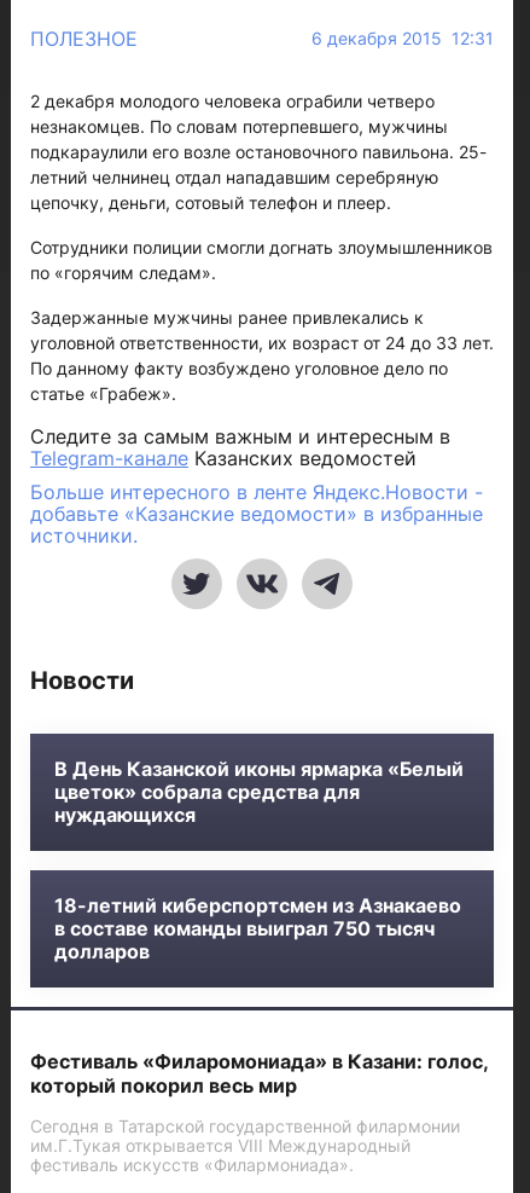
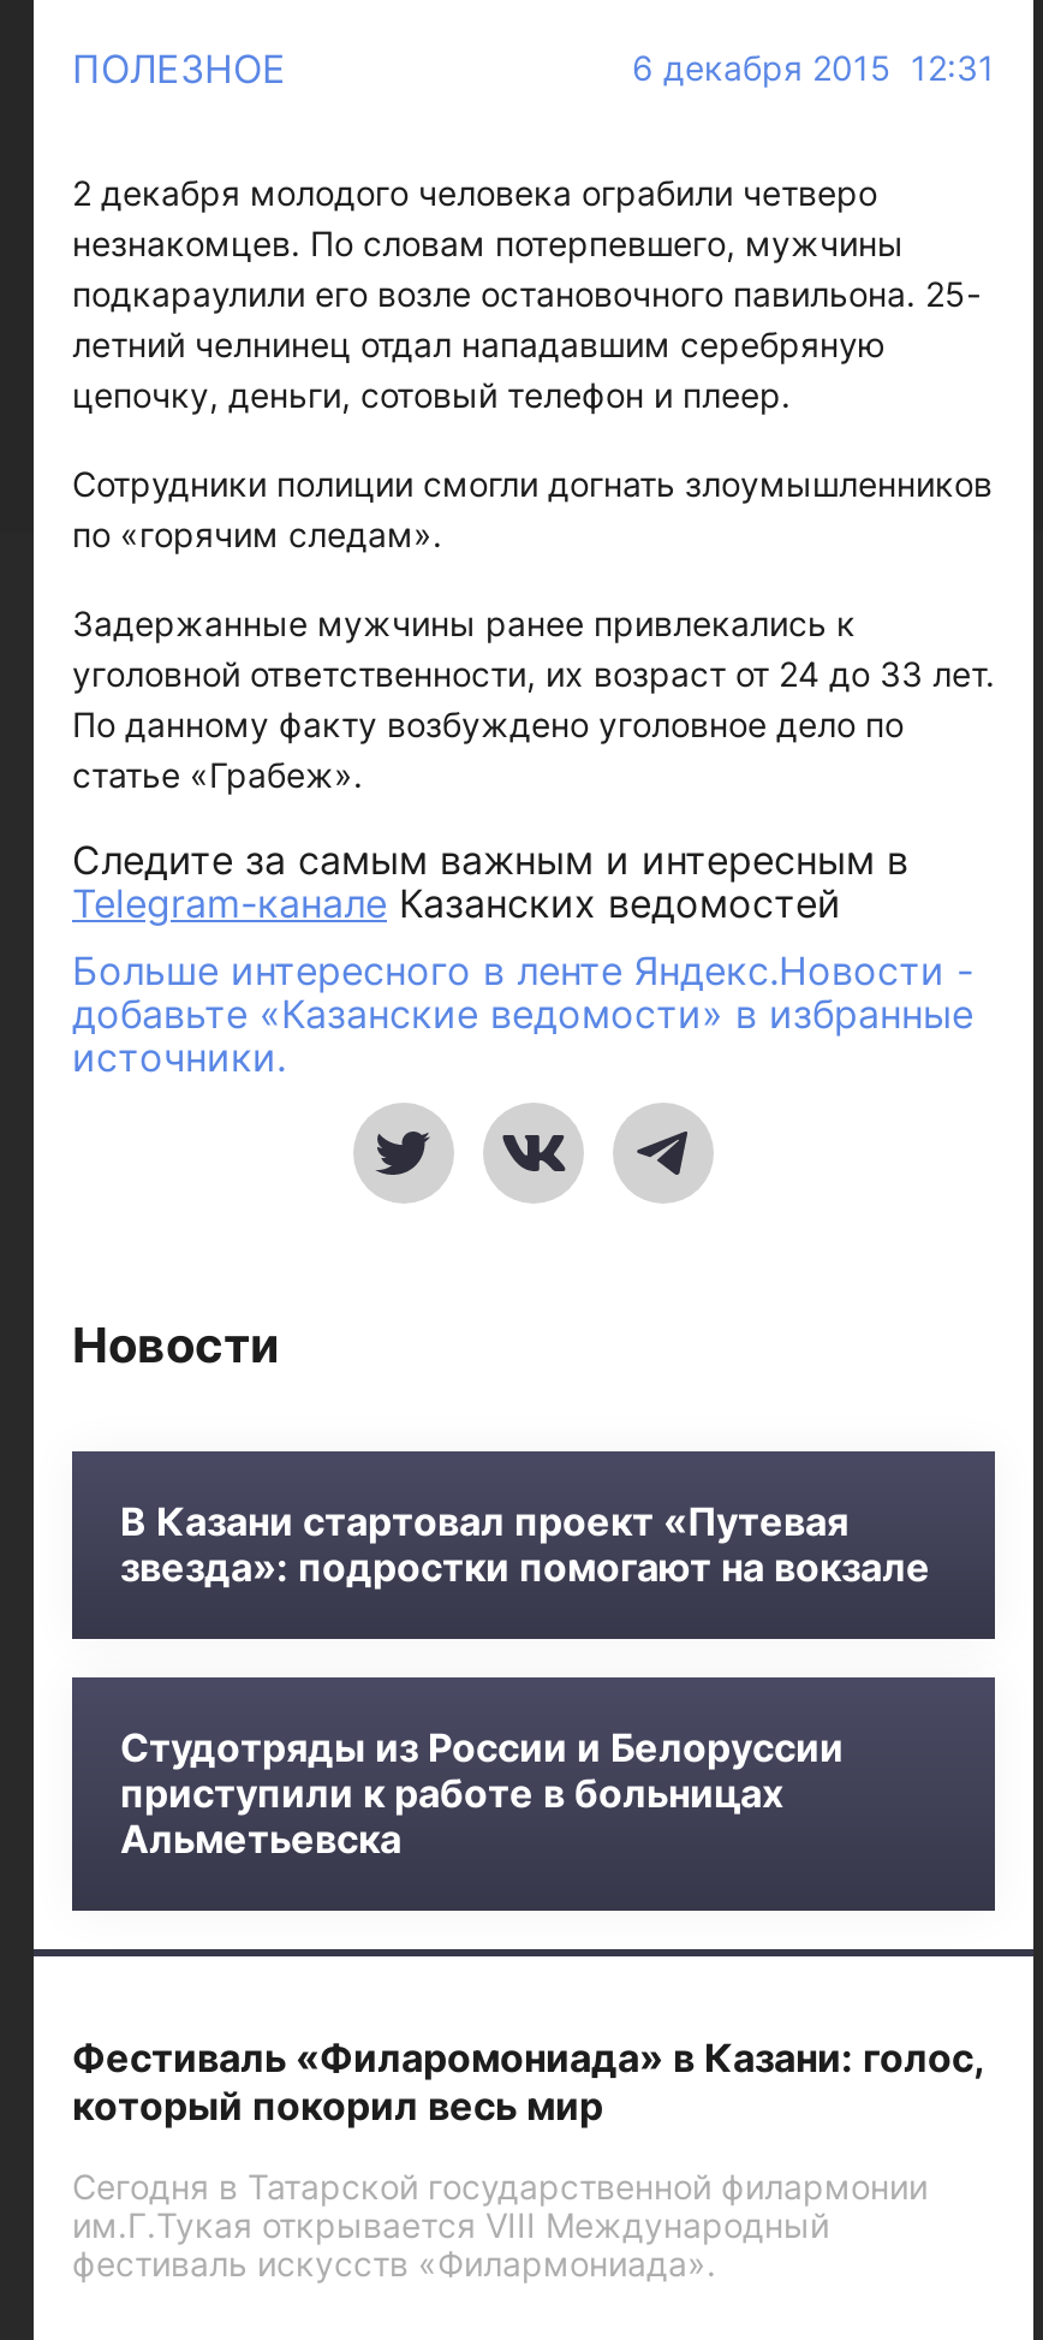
[54,757,464,827] В День Казанской иконы ярмарка «Белый | цветок» собрала средства для | нуждающихся -> [120,1497,930,1591] В Казани стартовал проект «Путевая | звезда»: подростки помогают на вокзале
[54,893,461,963] 18-летний киберспортсмен из Азнакаево | в составе команды выиграл 750 тысяч | долларов -> [120,1723,844,1863] Студотряды из России и Белоруссии | приступили к работе в больницах | Альметьевска

